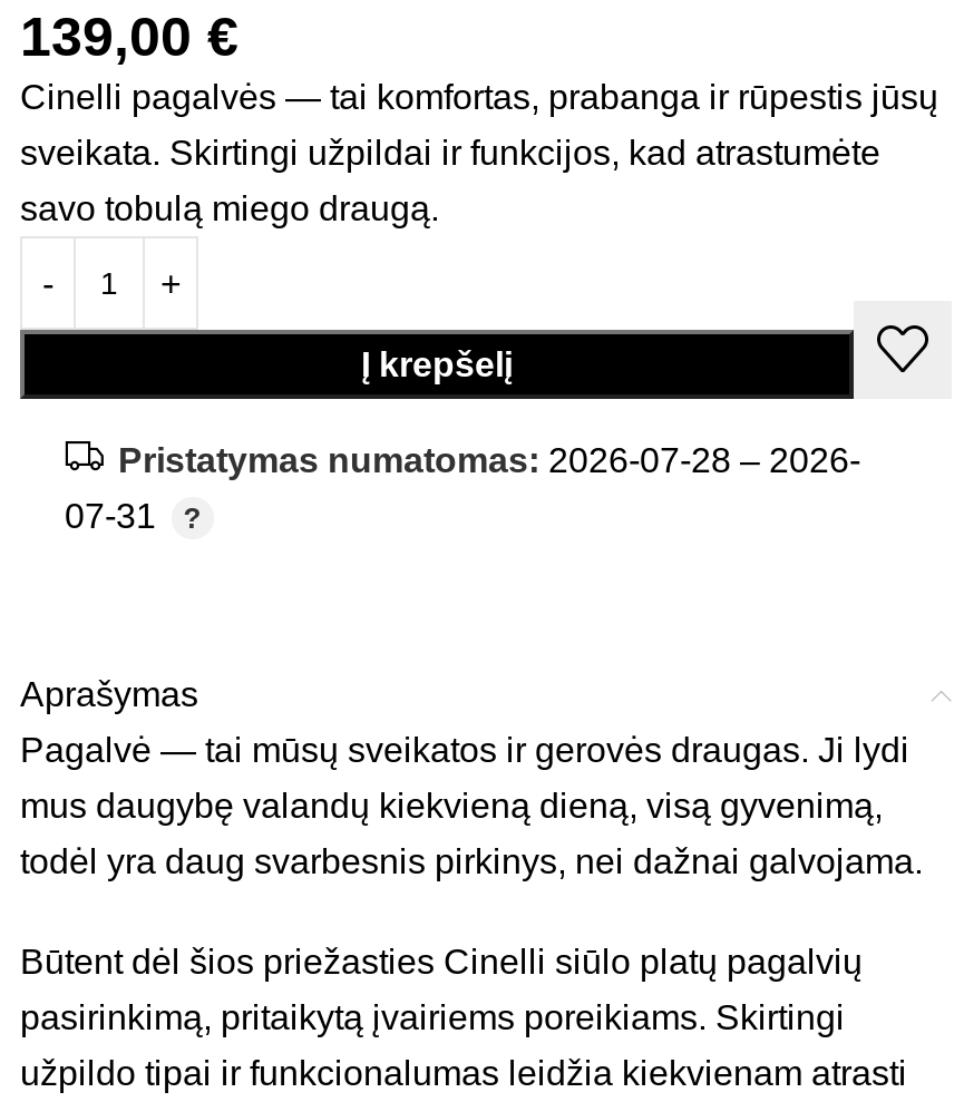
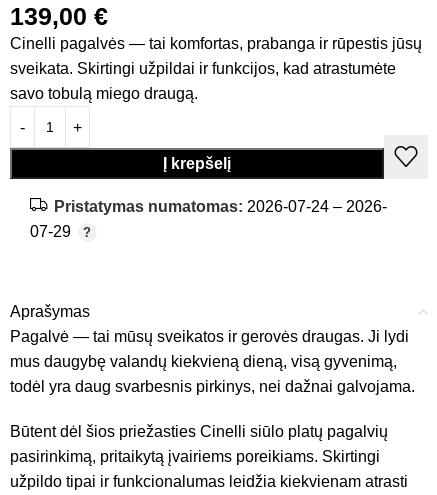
[118,441,860,479] Pristatymas numatomas: 2026-07-28 – 2026- -> [54,198,387,215] Pristatymas numatomas: 2026-07-24 – 2026-
[65,497,156,535] 07-31 -> [30,223,71,240] 07-29

